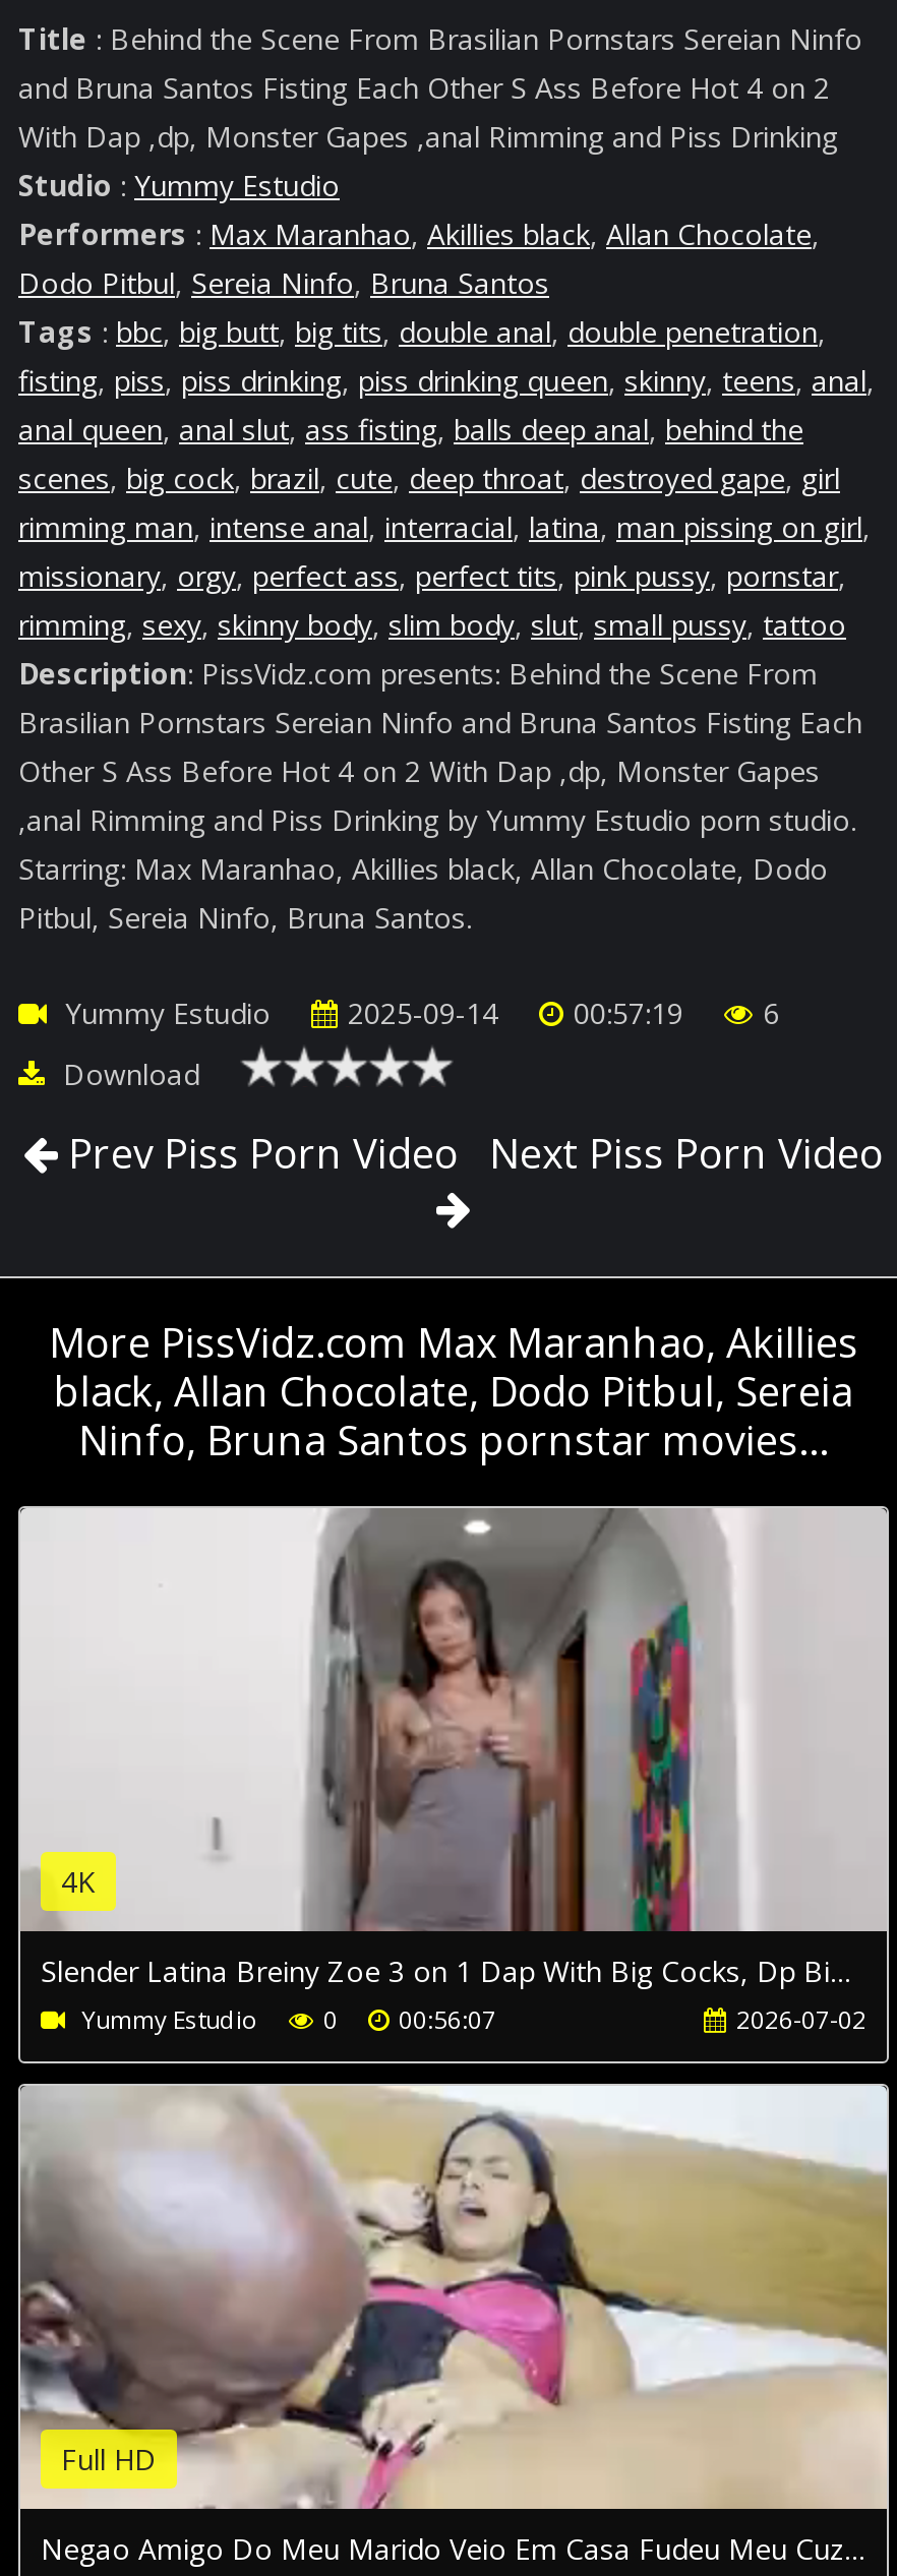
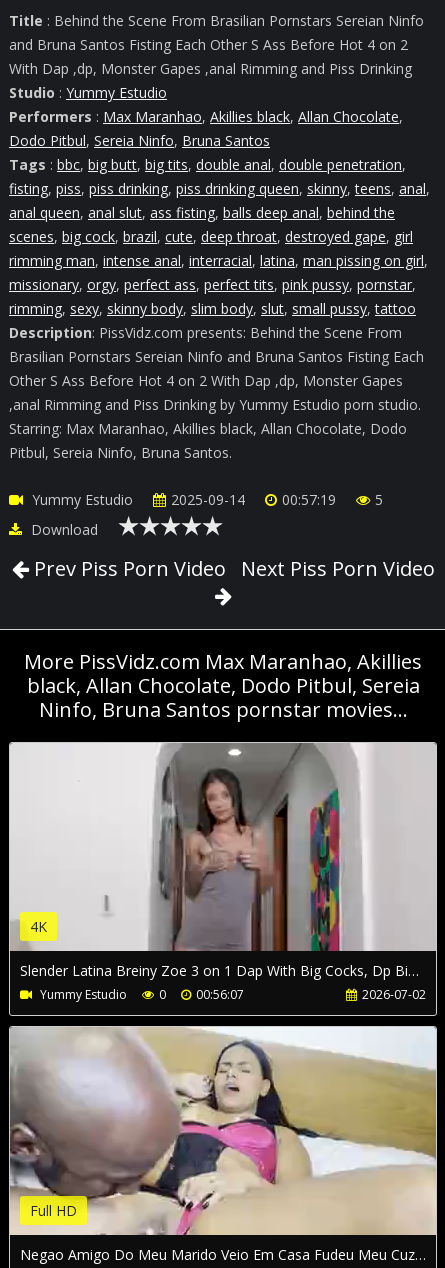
[763,993,779,1032] 6 -> [375,490,383,509] 5

